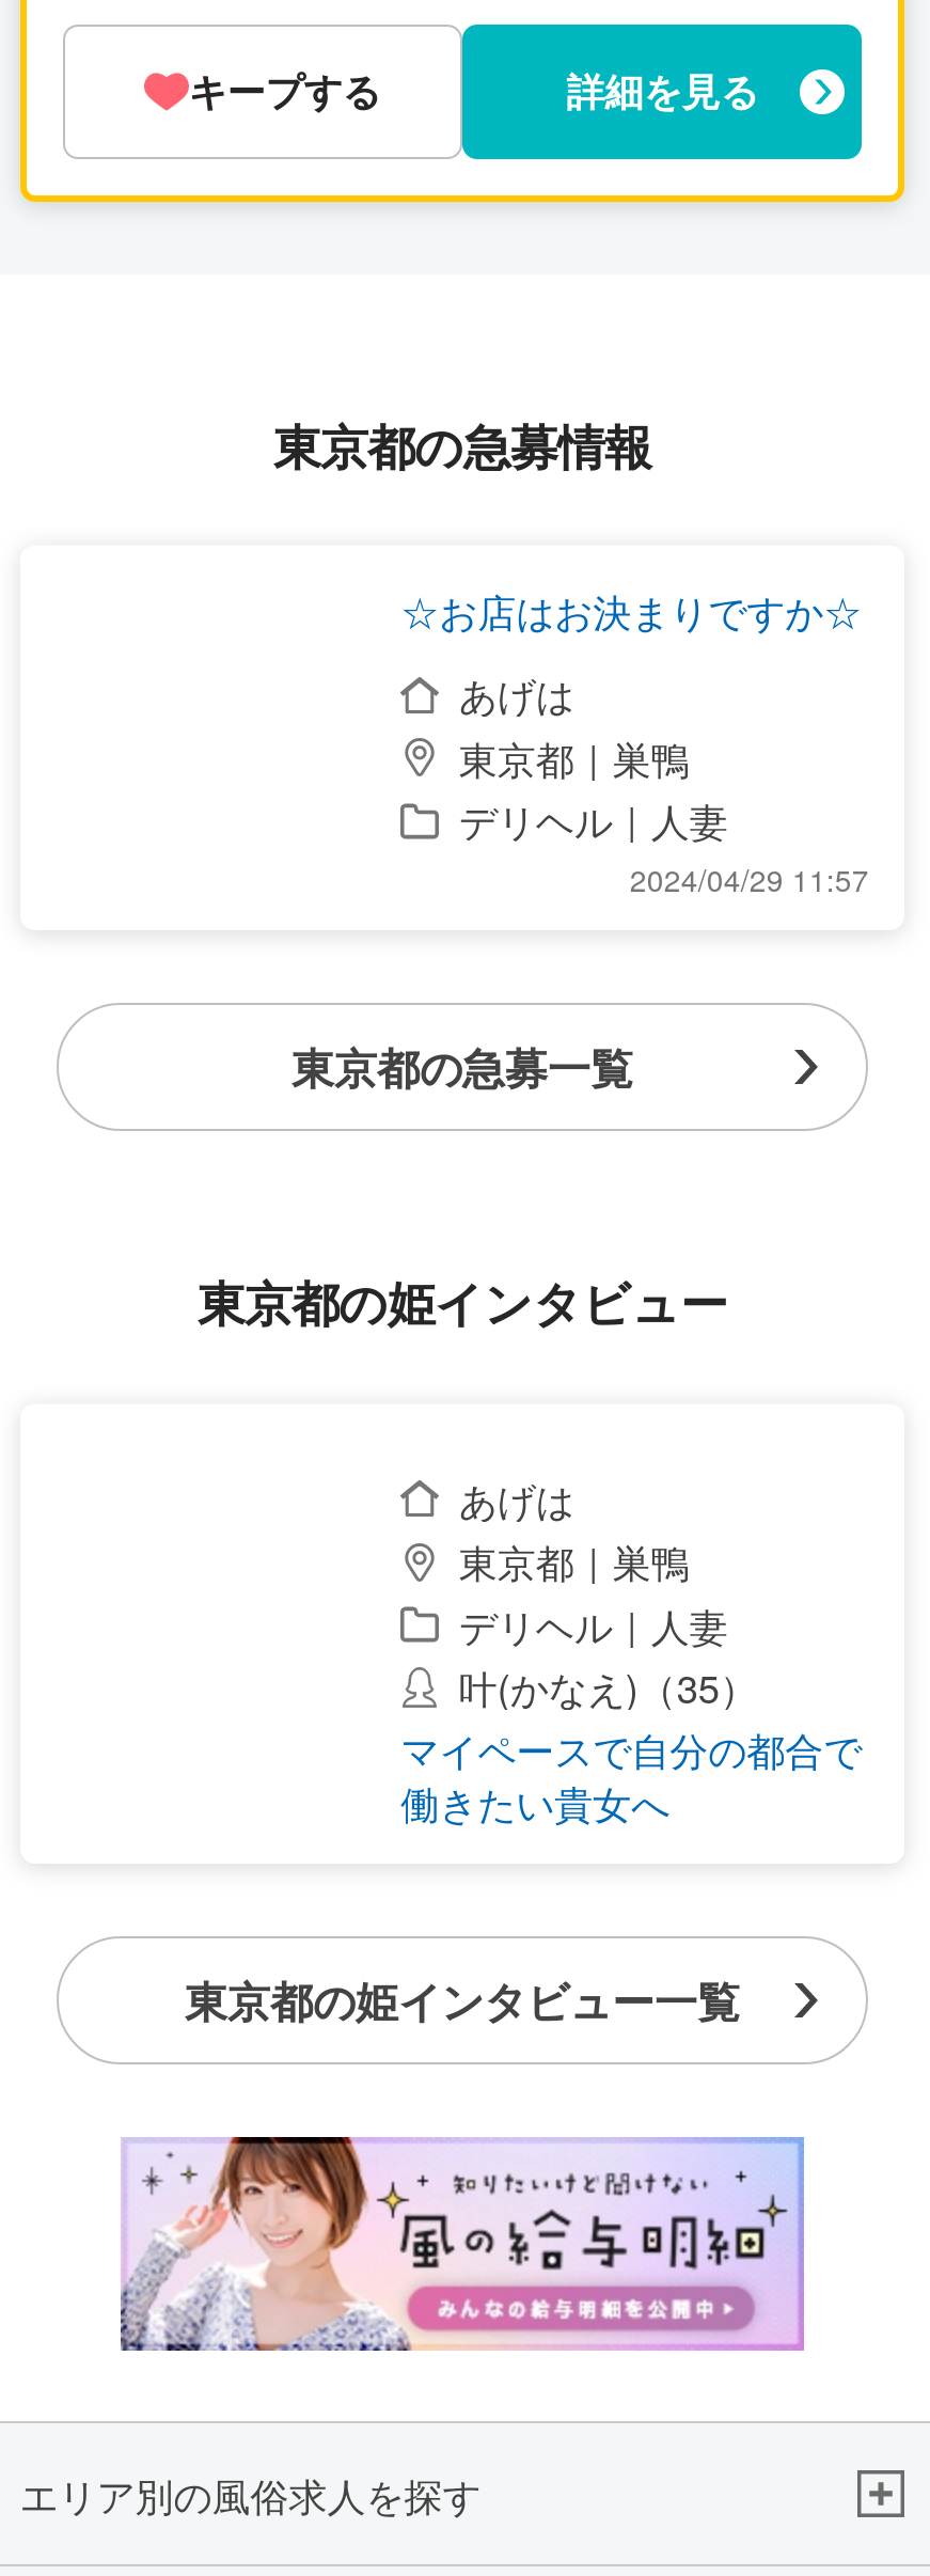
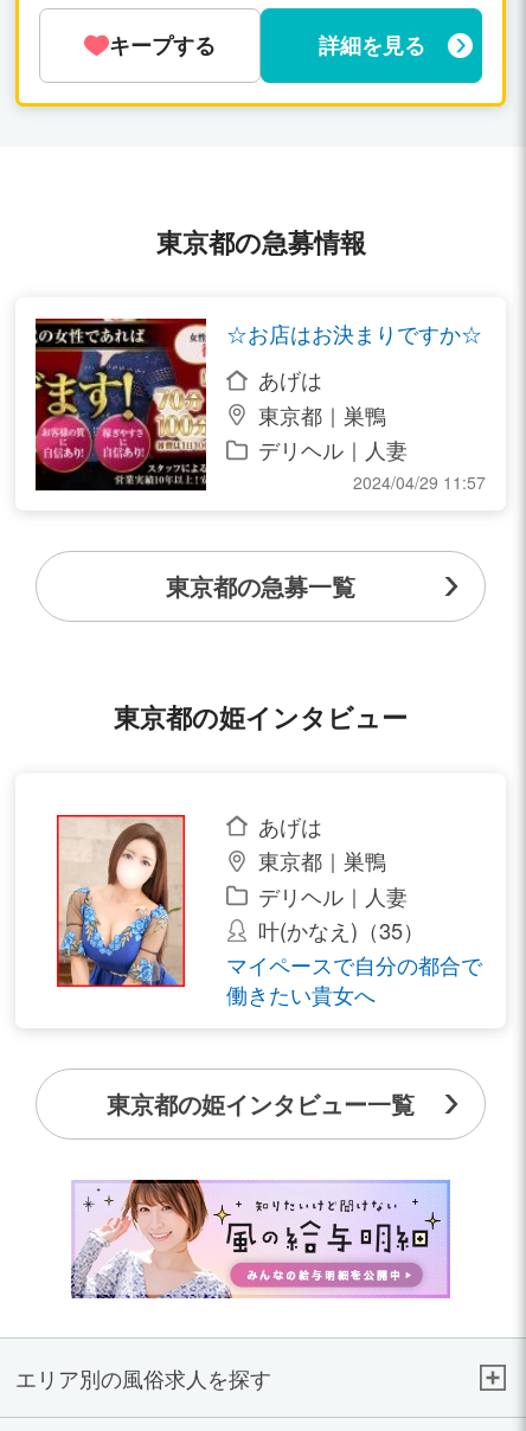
none -> [34,317,207,492] [image]
none -> [56,814,186,988] [image]

